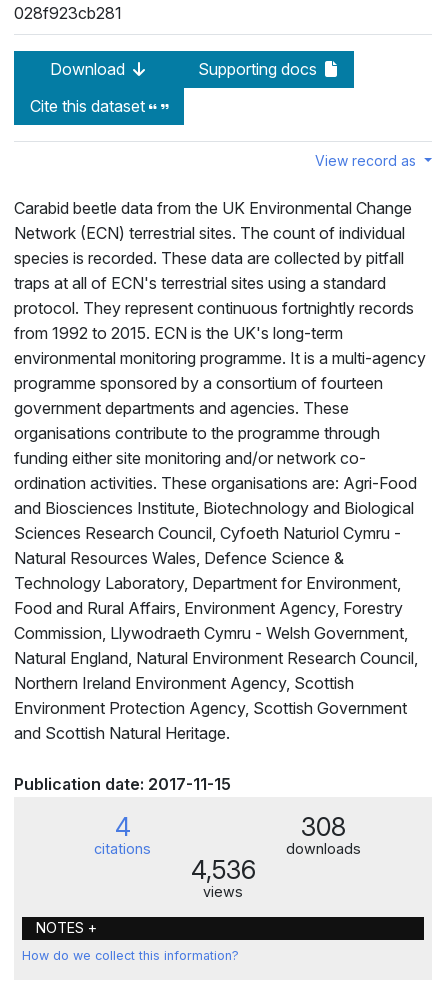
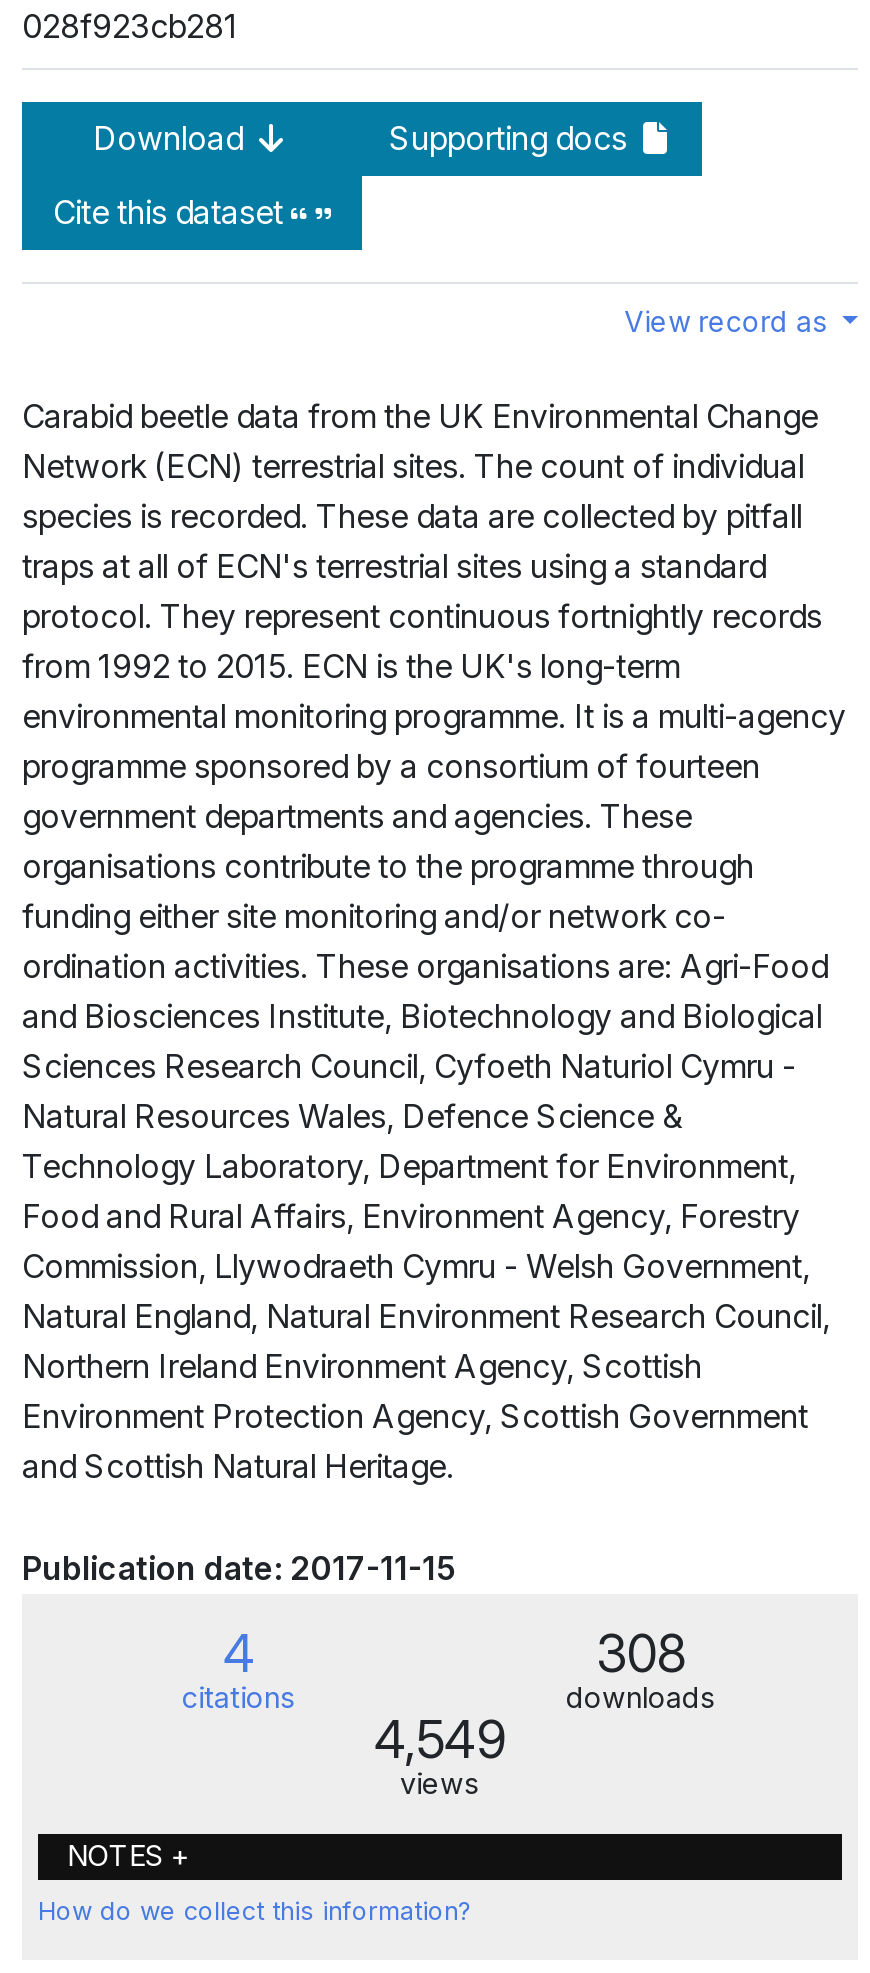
[190,854,255,885] 4,536 -> [374,1707,506,1769] 4,549

